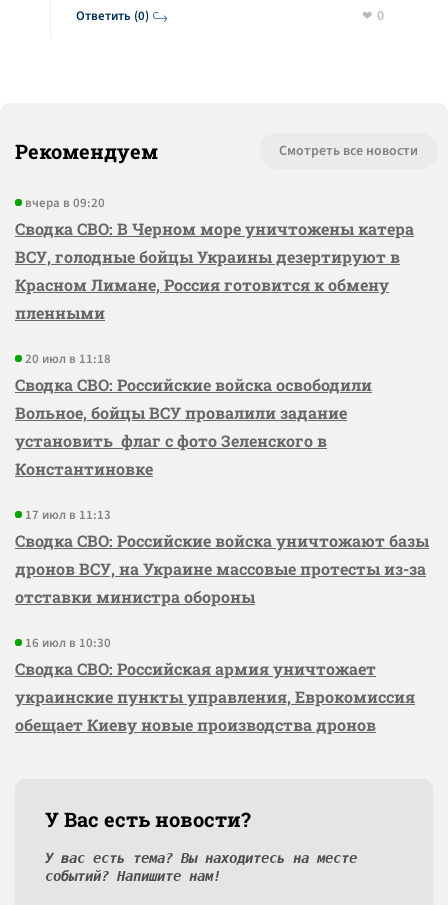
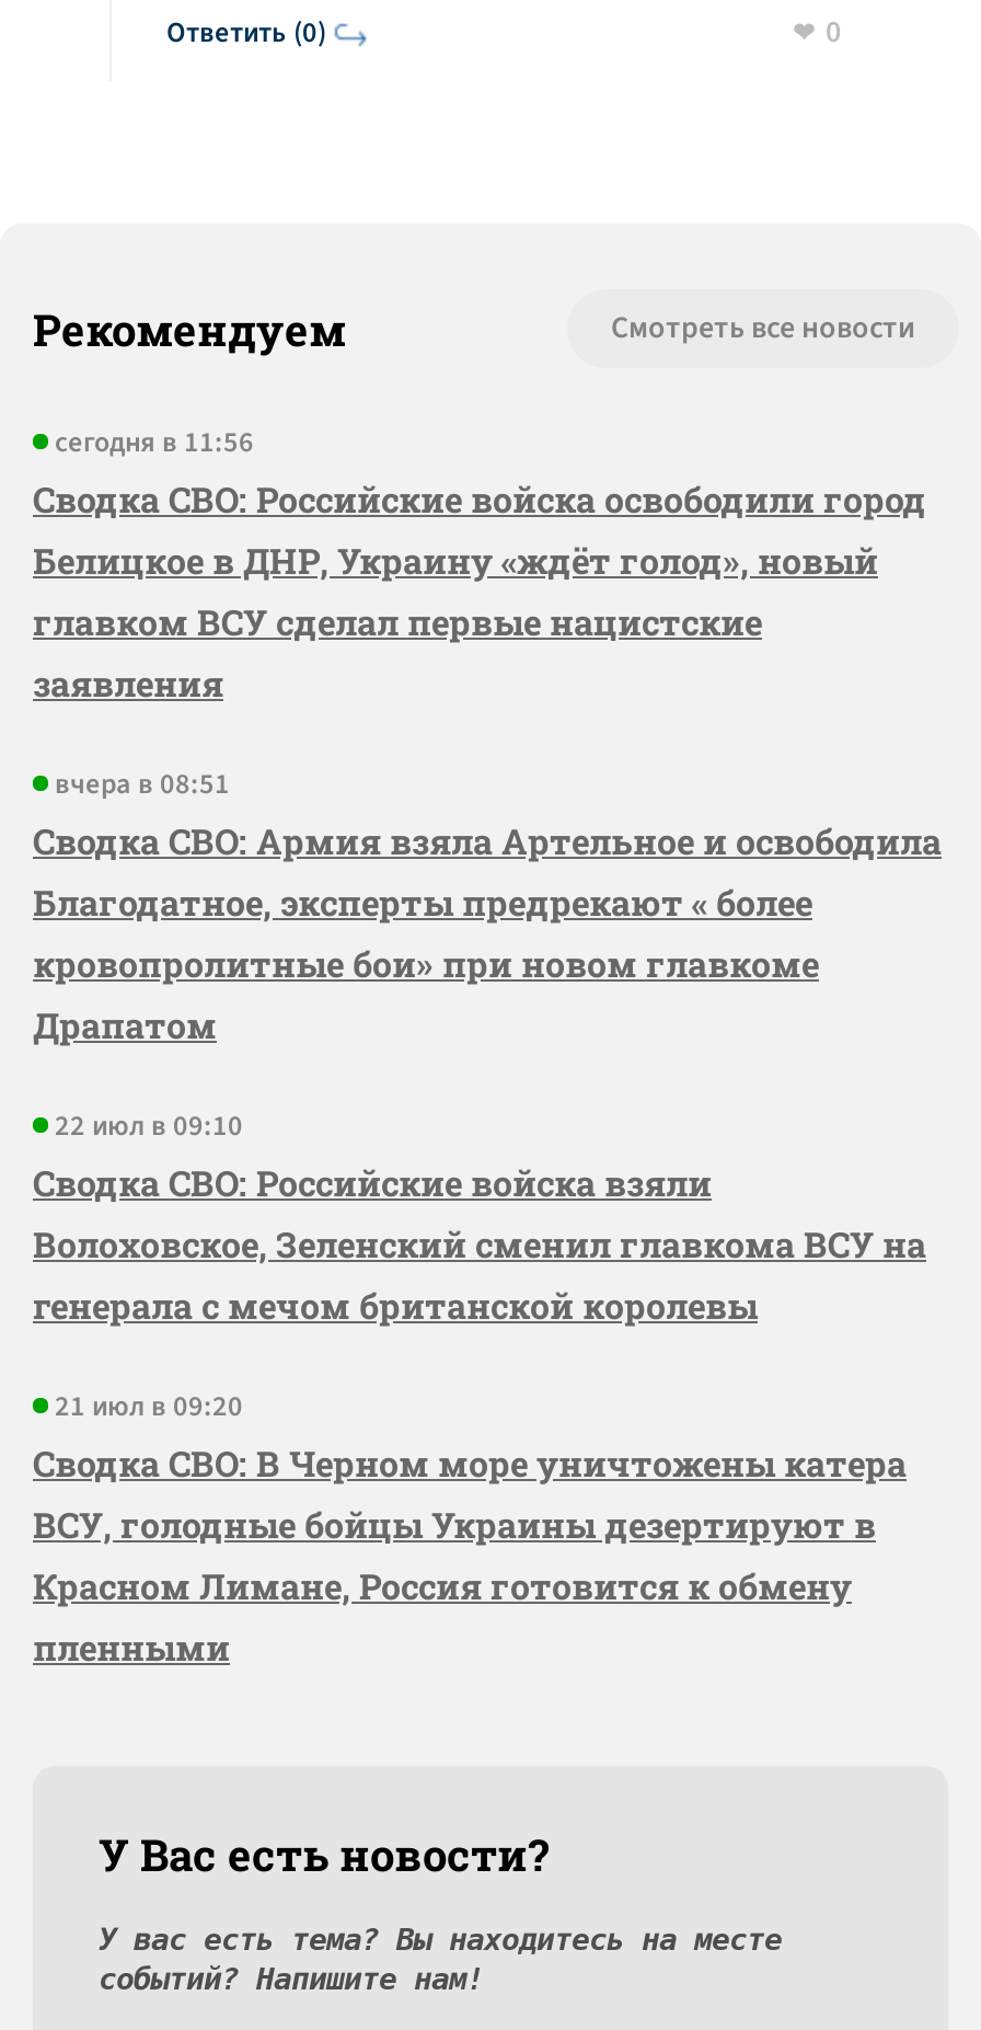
[25,194,105,212] вчера в 09:20 -> [33,423,942,1426] сегодня в 11:56 | Сводка СВО: Российские войска освободили город | Белицкое в ДНР, Украину «ждёт голод», новый | главком ВСУ сделал первые нацистские | заявления | вчера в 08:51 | Сводка СВО: Армия взяла Артельное и освободила | Благодатное, эксперты предрекают « более | кровопролитные бои» при новом главкоме | Драпатом | 22 июл в 09:10 | Сводка СВО: Российские войска взяли | Волоховское, Зеленский сменил главкома ВСУ на | генерала с мечом британской королевы | 21 июл в 09:20
moved [15,218,414,323] -> [33,1440,907,1670]: Сводка СВО: В Черном море уничтожены катера | ВСУ, голодные бойцы Украины дезертируют в | Красном Лимане, Россия готовится к обмену | пленными
[15,350,429,735] 20 июл в 11:18 | Сводка СВО: Российские войска освободили | Вольное, бойцы ВСУ провалили задание | установить флаг с фото Зеленского в | Константиновке | 17 июл в 11:13 | Сводка СВО: Российские войска уничтожают базы | дронов ВСУ, на Украине массовые протесты из-за | отставки министра обороны | 16 июл в 10:30 | Сводка СВО: Российская армия уничтожает | украинские пункты управления, Еврокомиссия | обещает Киеву новые производства дронов -> none

